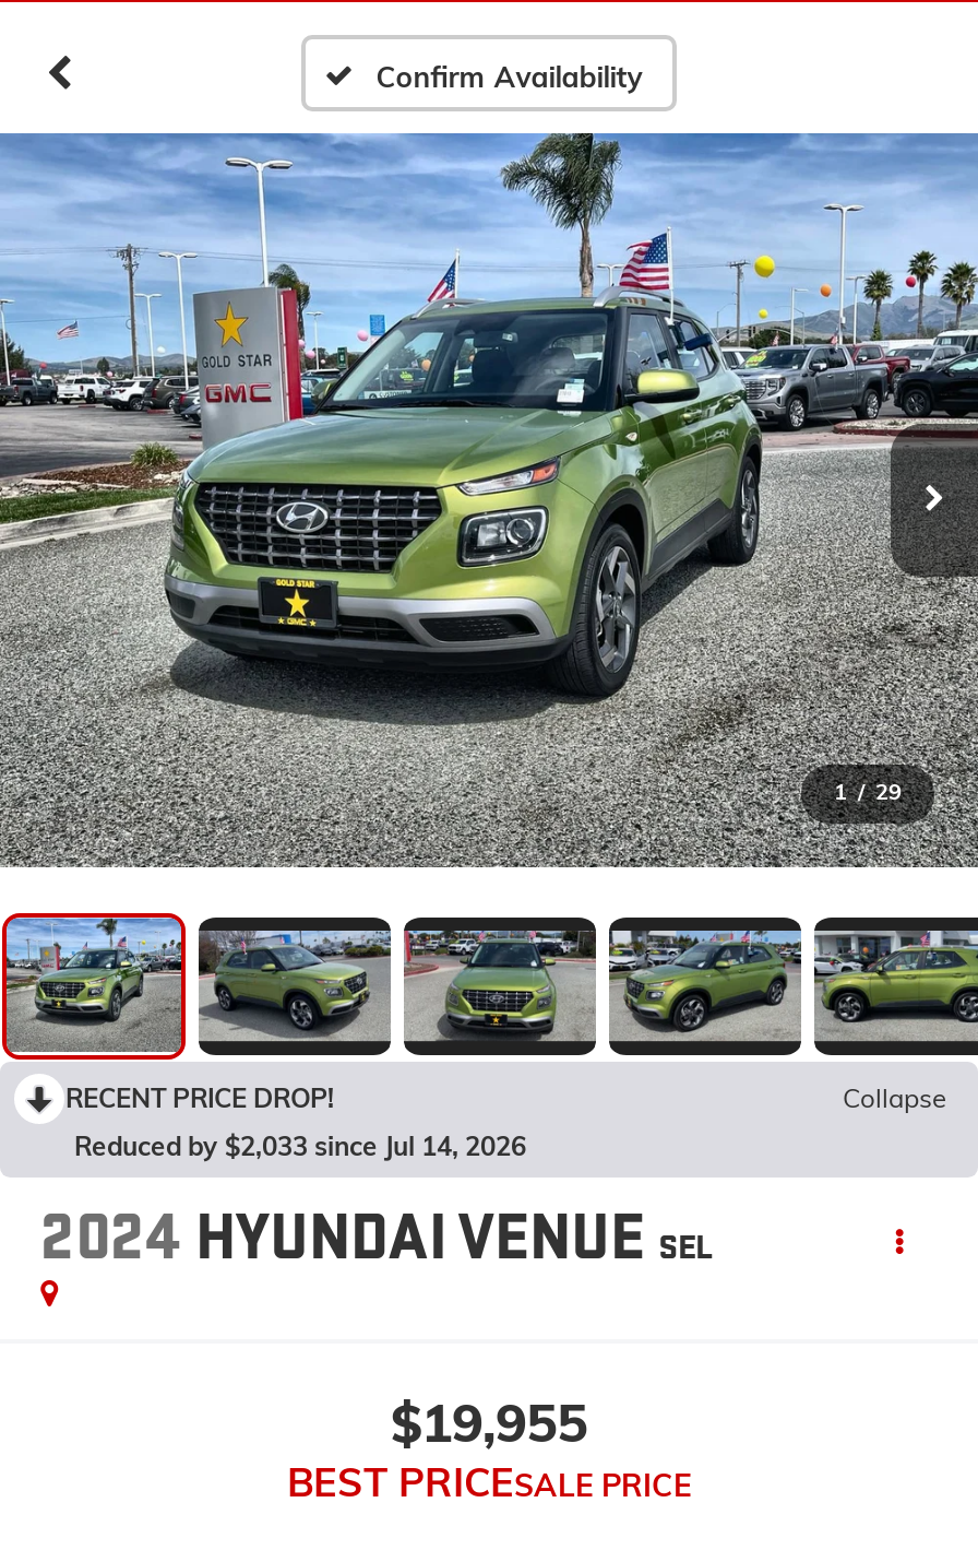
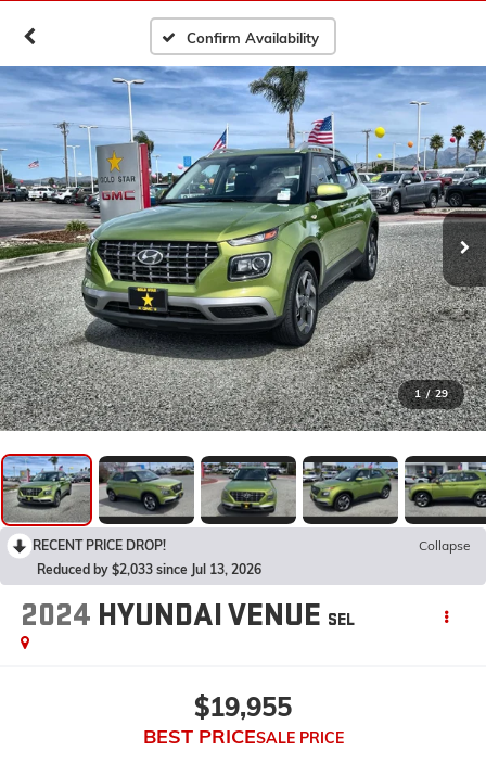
[74,1129,526,1162] Reduced by $2,033 since Jul 14, 2026 -> [37,561,261,577] Reduced by $2,033 since Jul 13, 2026

